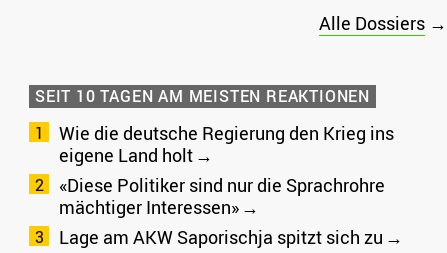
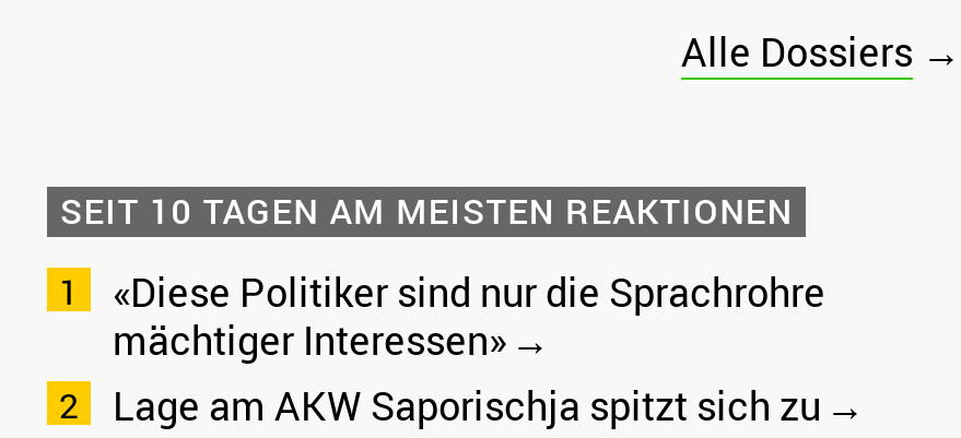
[59,121,394,167] Wie die deutsche Regierung den Krieg ins | eigene Land holt -> none

